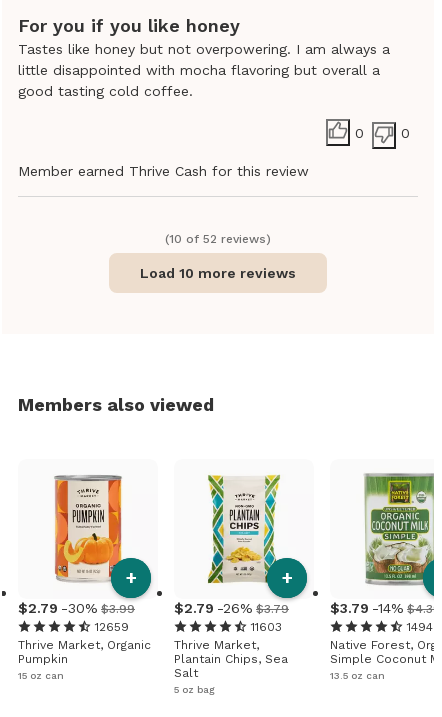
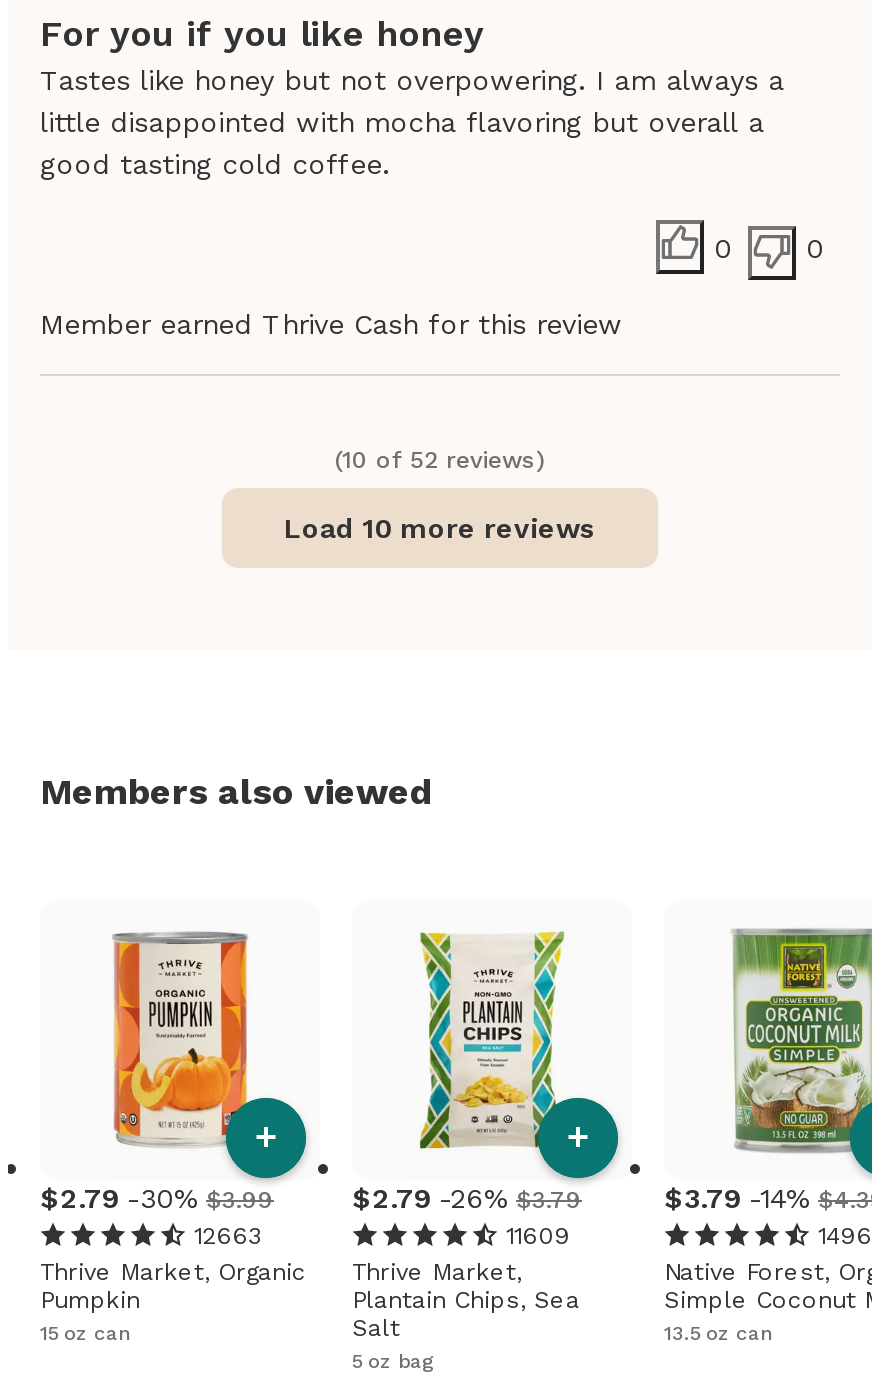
[95,620,129,634] 12659 -> [194,1222,262,1250] 12663
[251,620,282,634] 11603 -> [506,1222,570,1250] 11609
[407,620,433,634] 1494 -> [818,1222,872,1250] 1496

